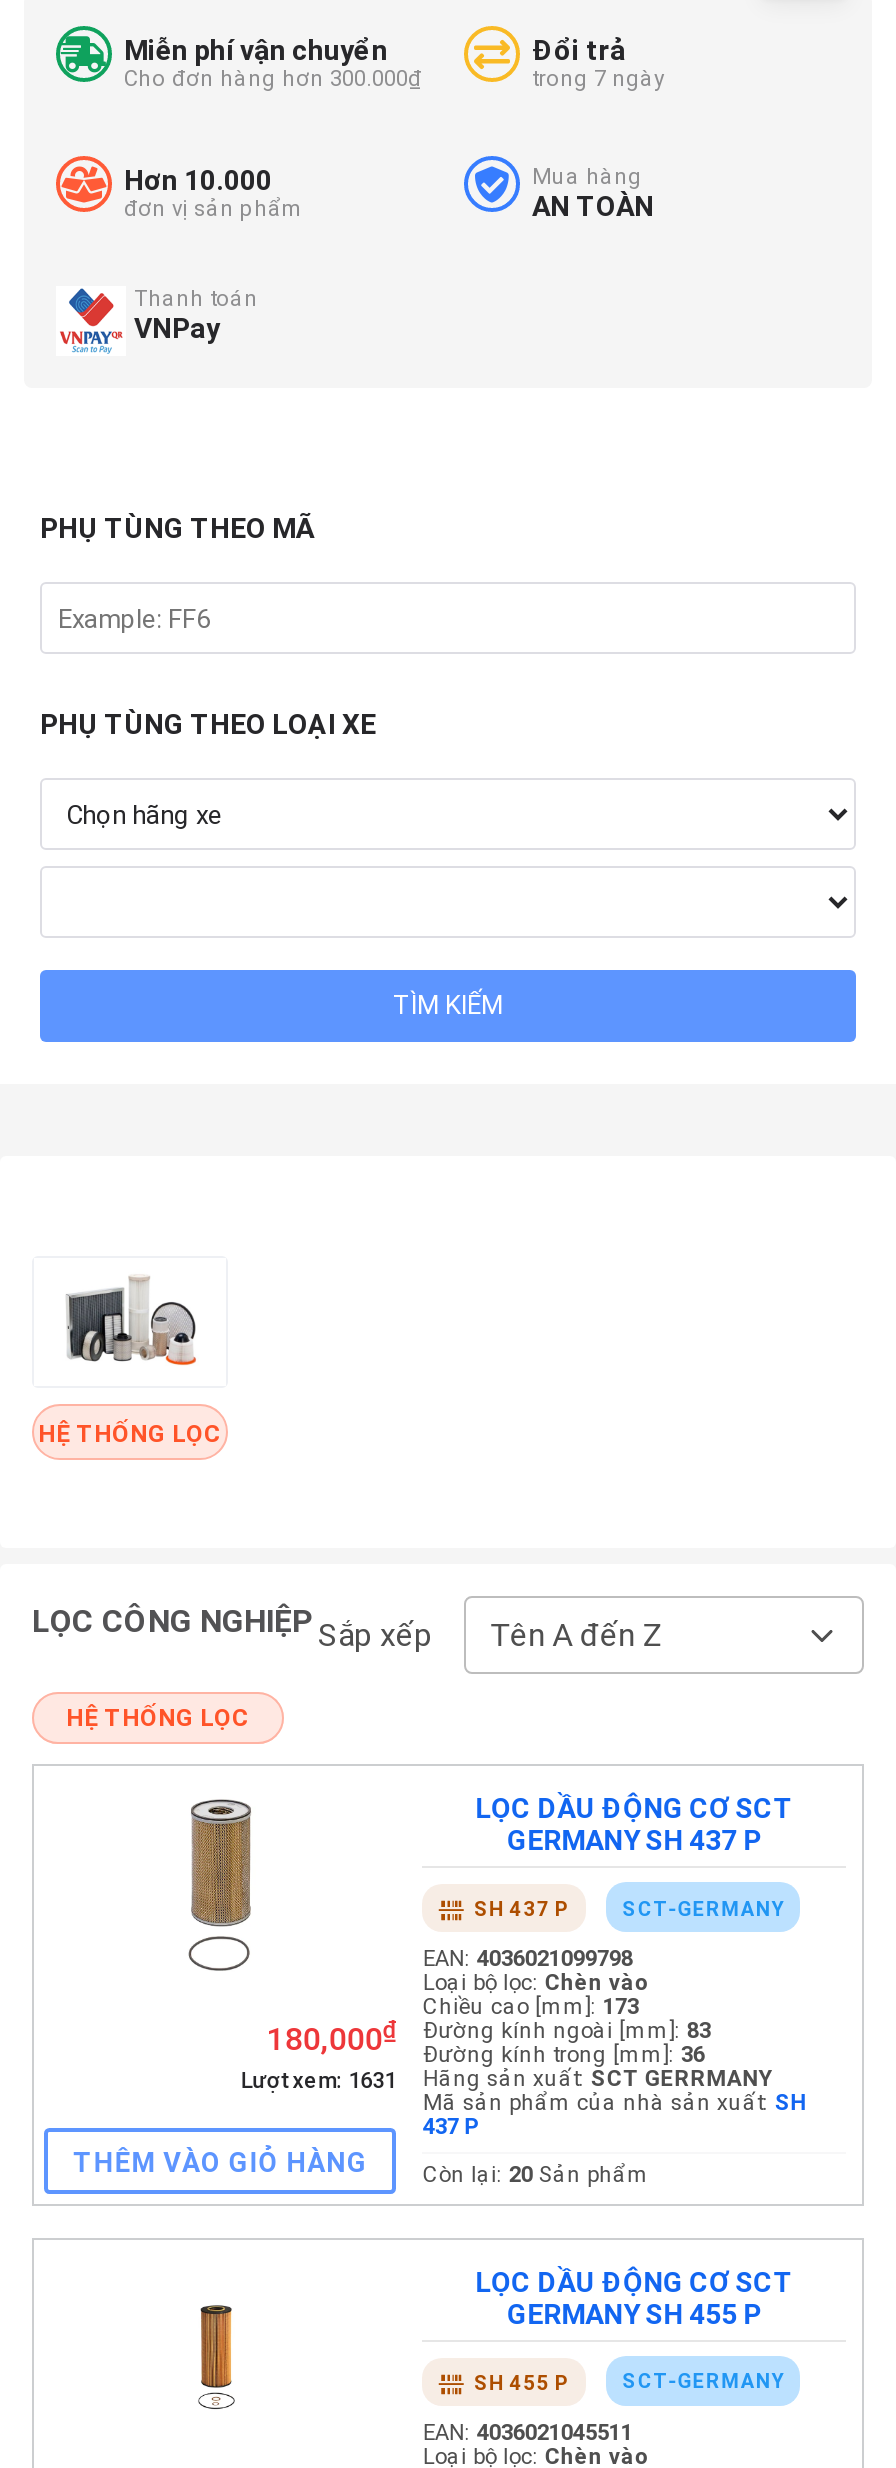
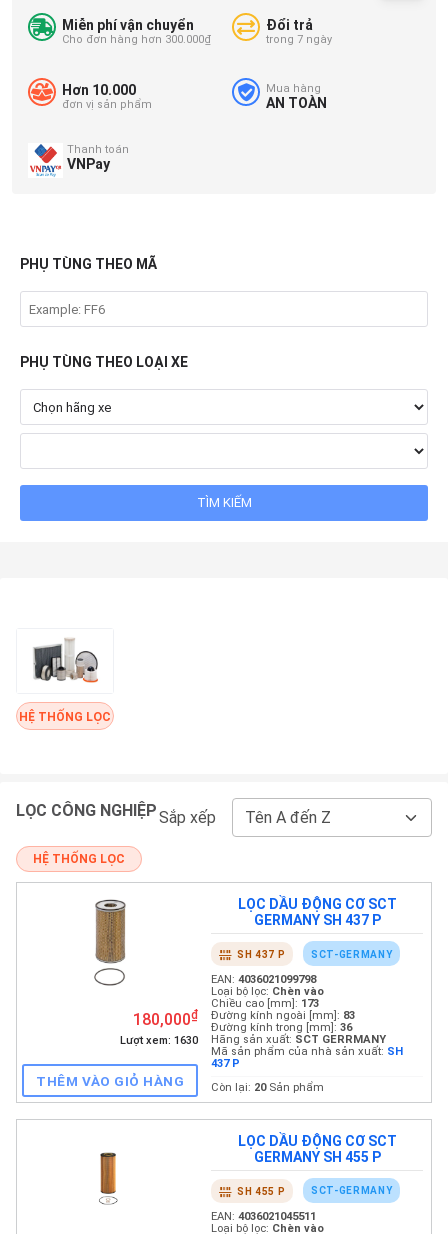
[241,2069,397,2095] Lượt xem: 1631 -> [120,1034,198,1047] Lượt xem: 1630

